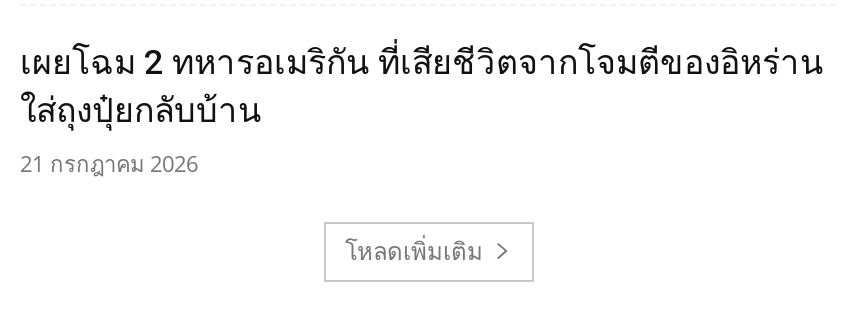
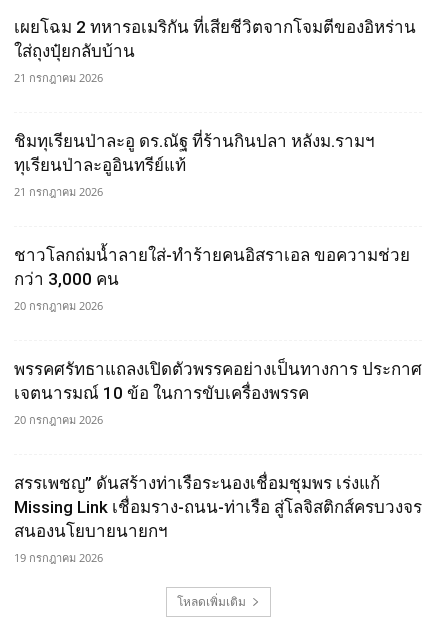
none -> [14,131,422,565] ชิมทุเรียนป่าละอู ดร.ณัฐ ที่ร้านกินปลา หลังม.รามฯ | ทุเรียนป่าละอูอินทรีย์แท้ | 21 กรกฎาคม 2026 | ชาวโลกถ่มน้ำลายใส่-ทำร้ายคนอิสราเอล ขอความช่วย | กว่า 3,000 คน | 20 กรกฎาคม 2026 | พรรคศรัทธาแถลงเปิดตัวพรรคอย่างเป็นทางการ ประกาศ | เจตนารมณ์ 10 ข้อ ในการขับเครื่องพรรค | 20 กรกฎาคม 2026 | สรรเพชญ” ดันสร้างท่าเรือระนองเชื่อมชุมพร เร่งแก้ | Missing Link เชื่อมราง-ถนน-ท่าเรือ สู่โลจิสติกส์ครบวงจร | สนองนโยบายนายกฯ | 19 กรกฎาคม 2026

